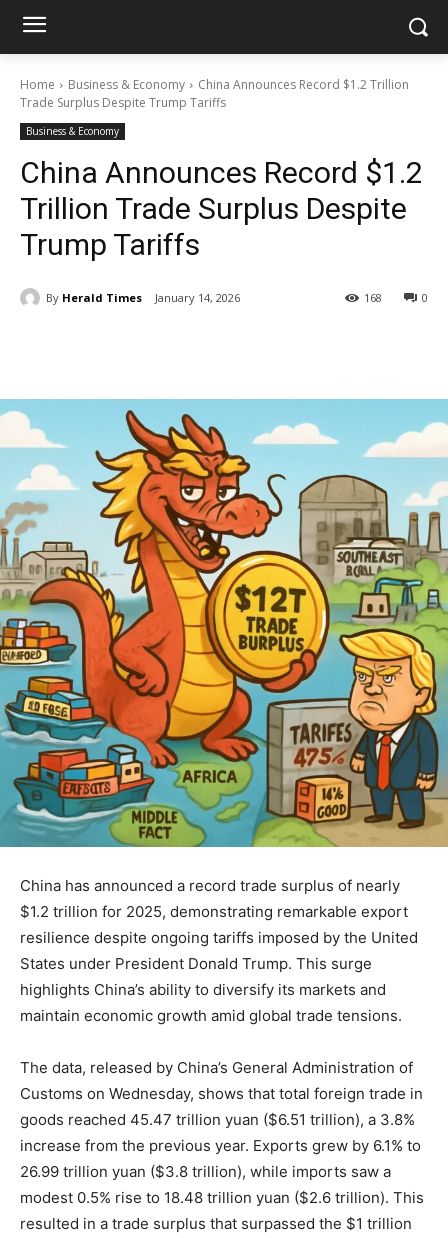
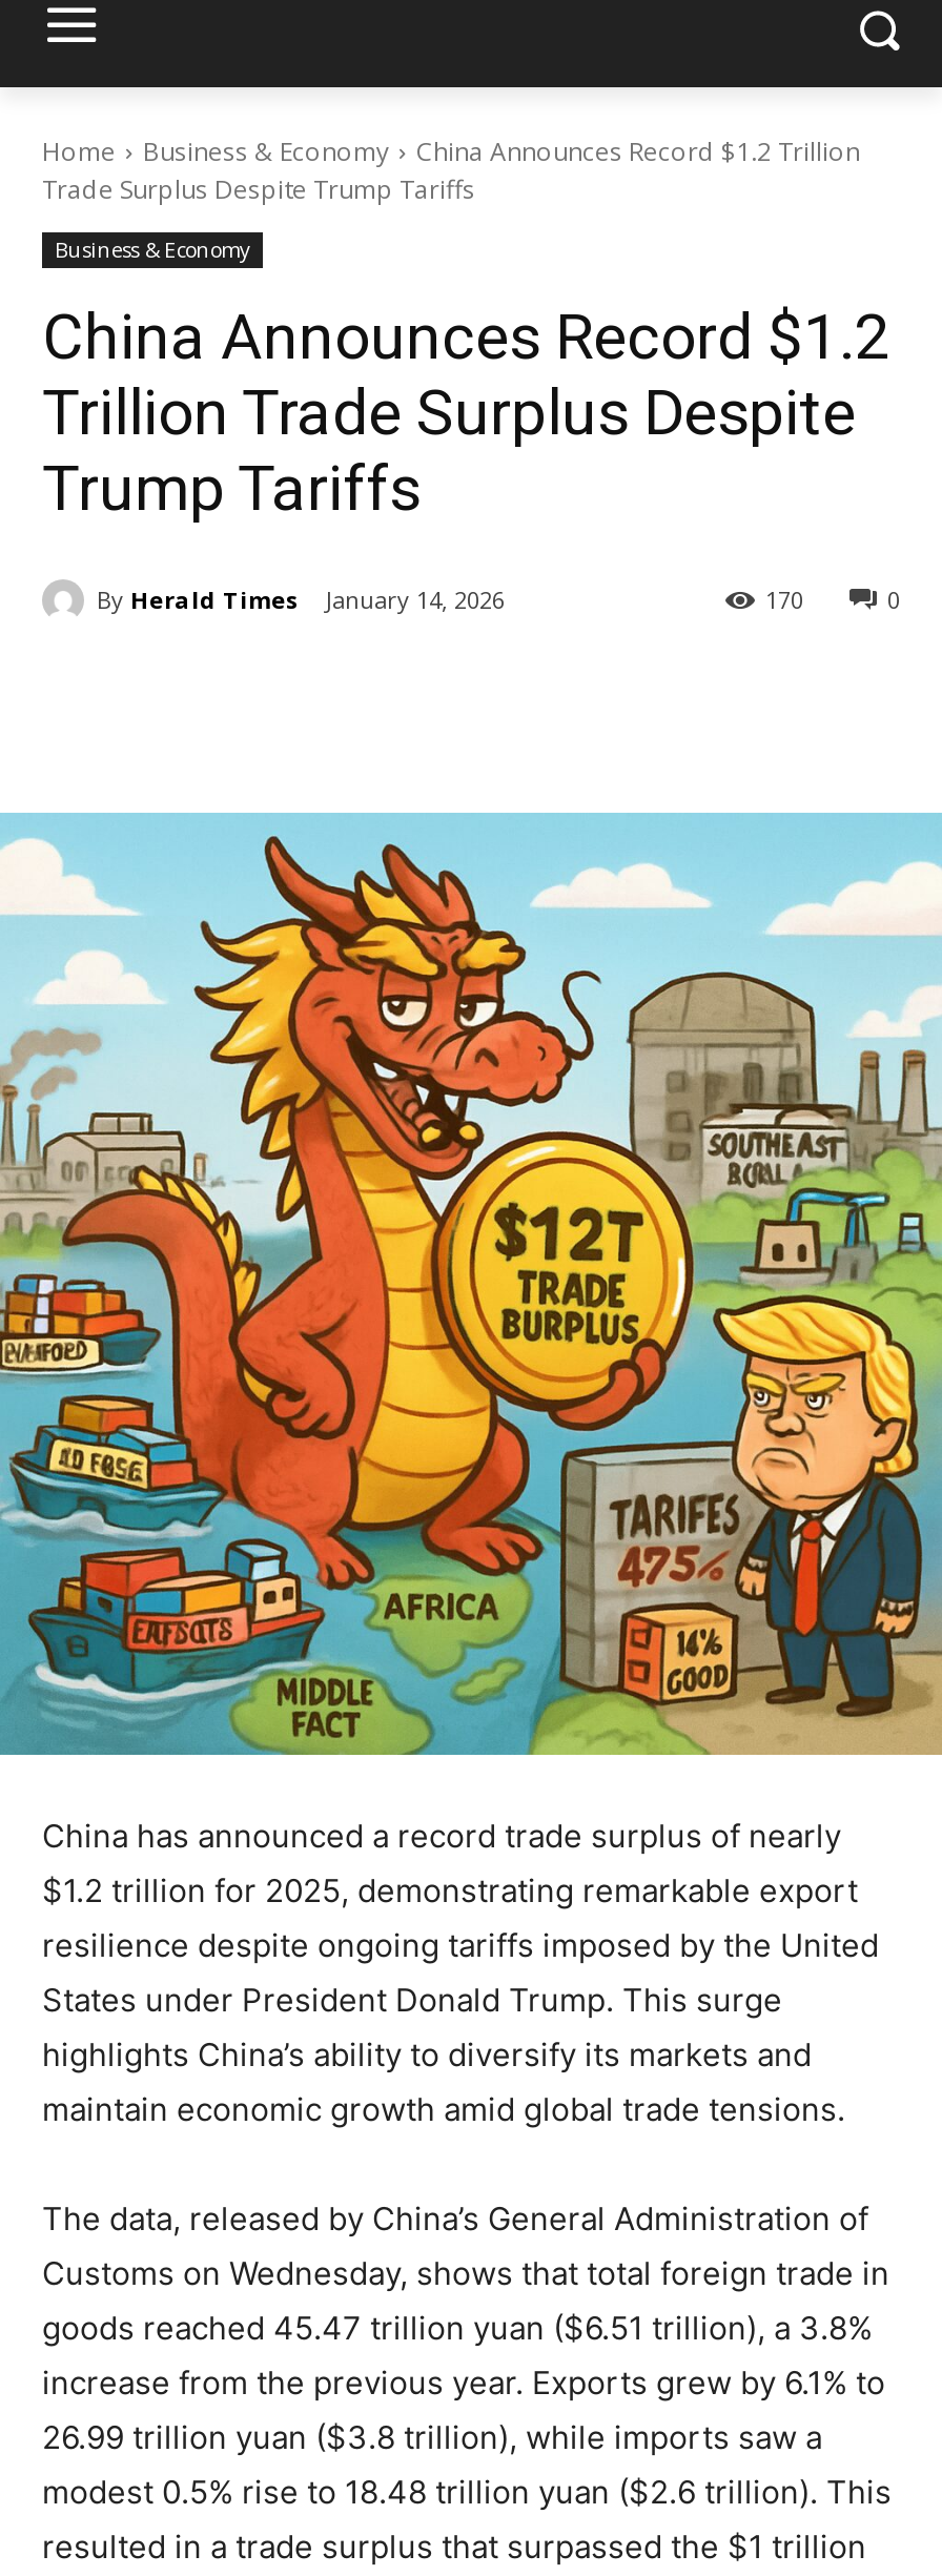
[364,290,382,305] 168 -> [765,584,803,615] 170

